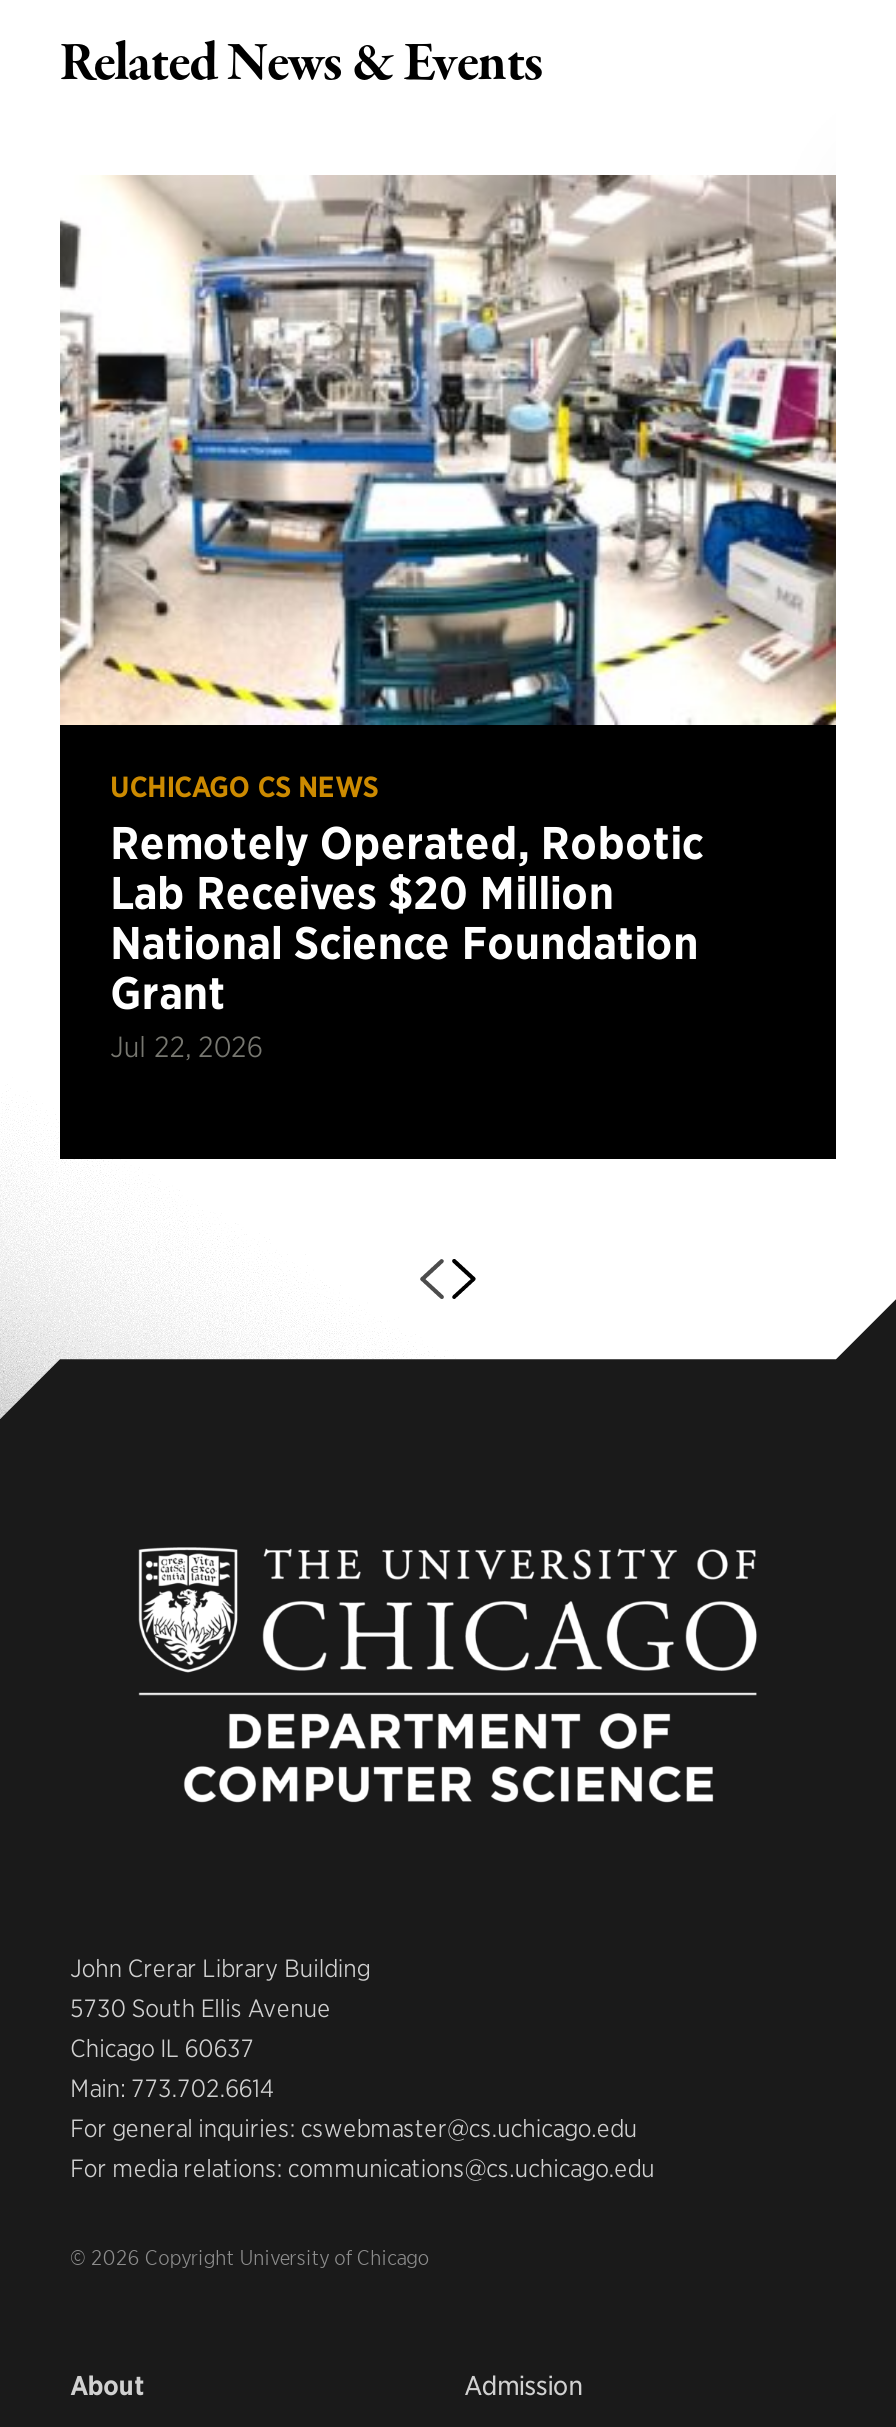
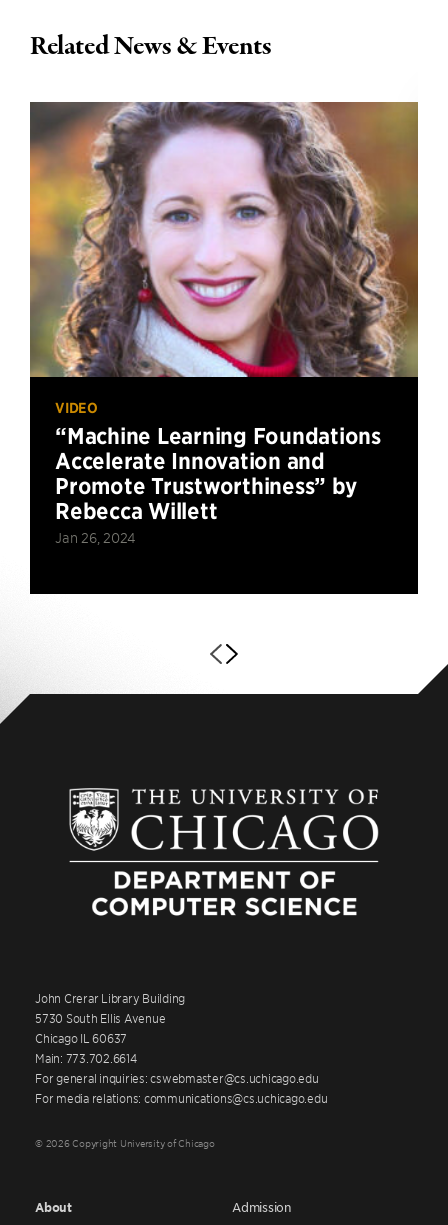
[58,173,838,1063] [image] | UCHICAGO CS NEWS | Remotely Operated, Robotic | Lab Receives $20 Million | National Science Foundation | Grant | Jul 22, 2026 -> [29,101,419,546] [image] | VIDEO | “Machine Learning Foundations | Accelerate Innovation and | Promote Trustworthiness” by | Rebecca Willett | Jan 26, 2024

